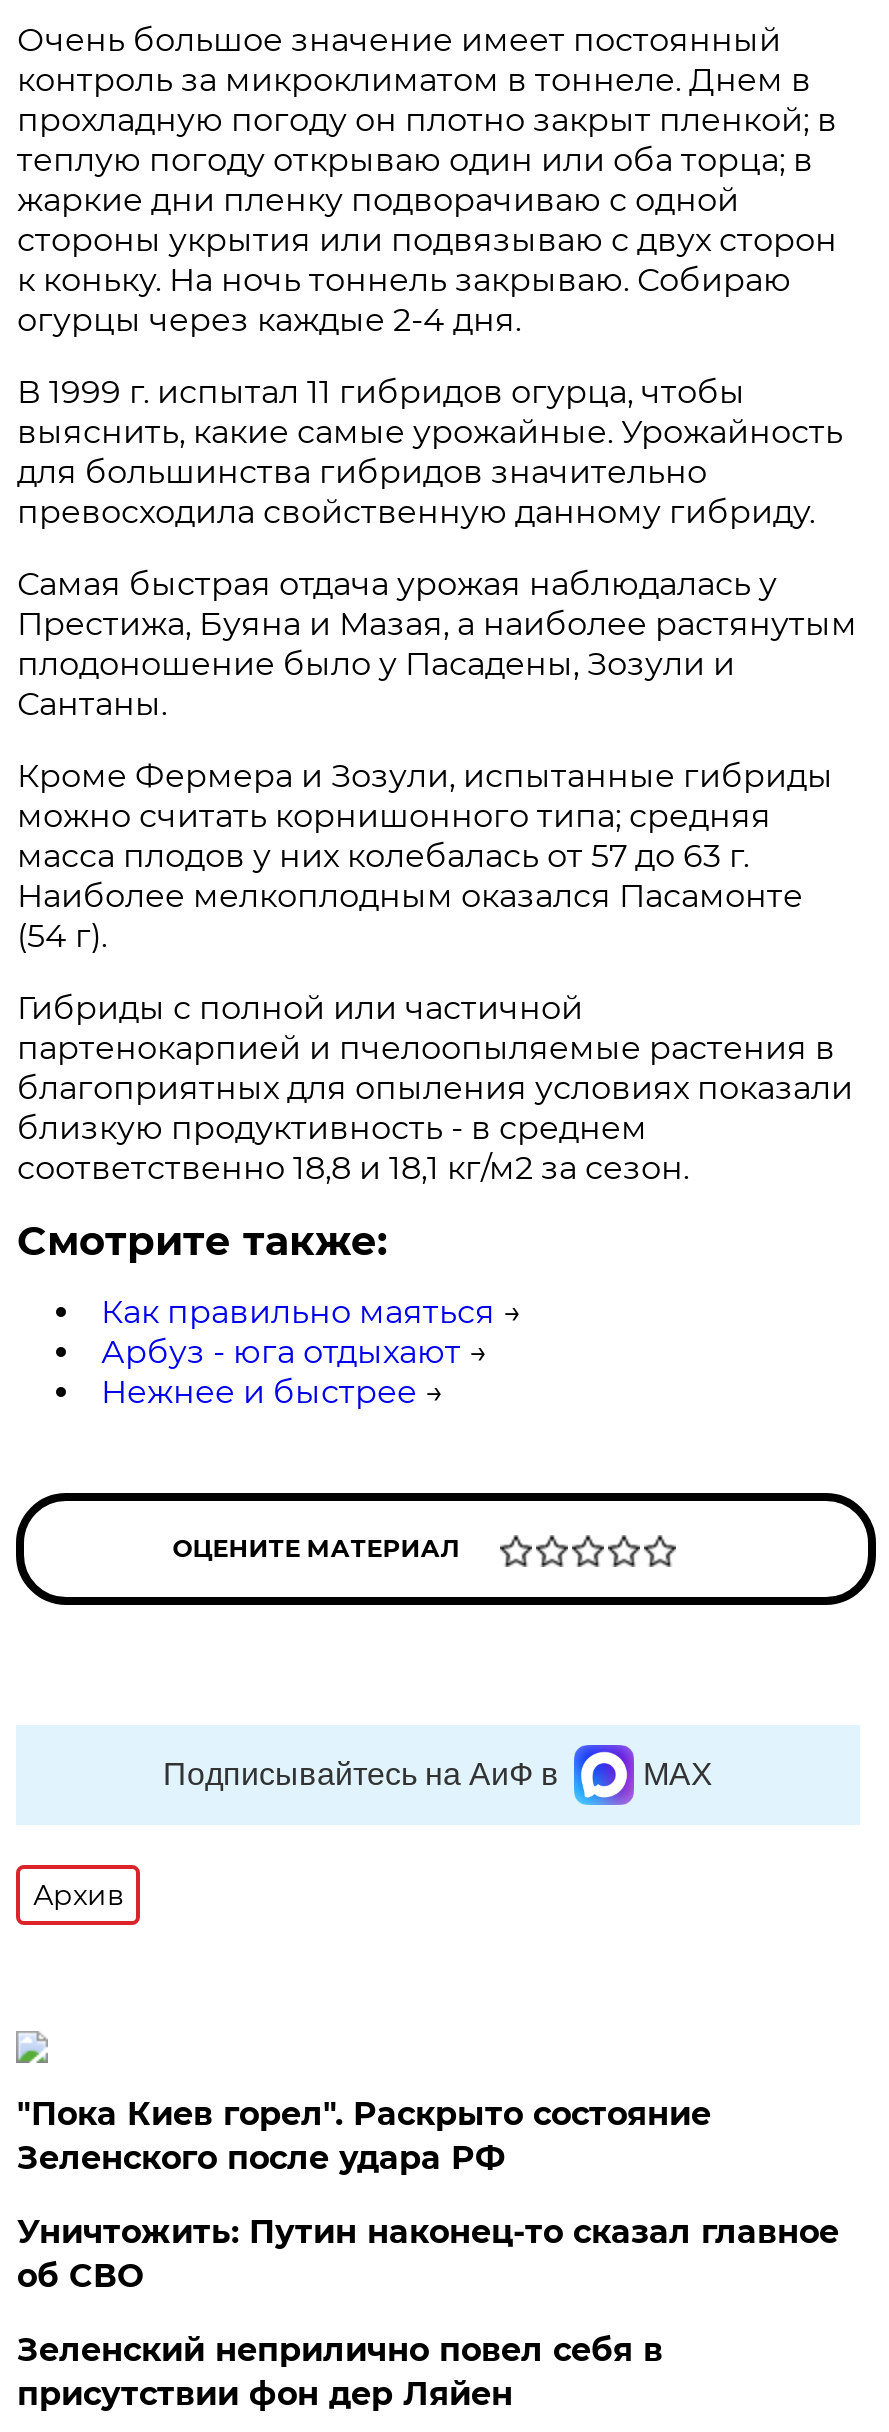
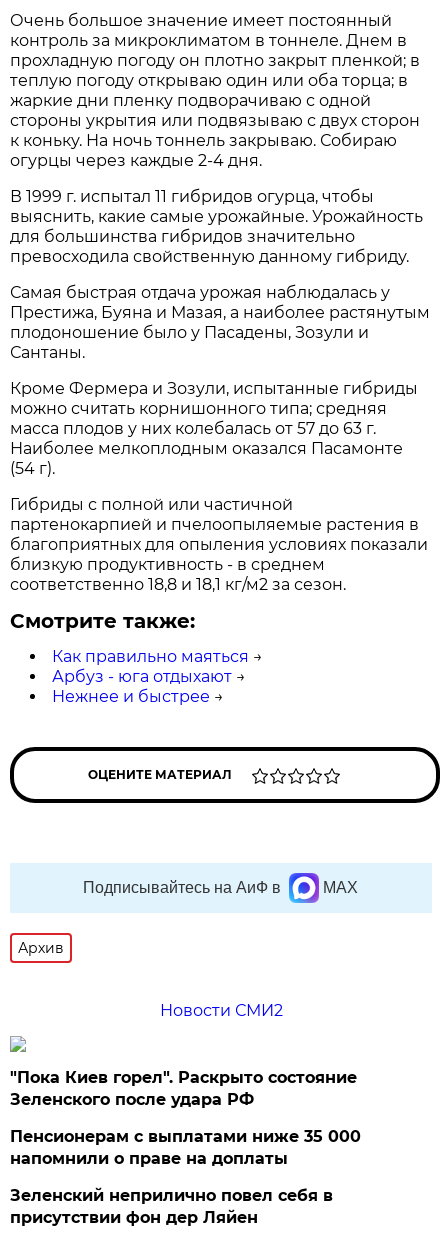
none -> [160,1001,283,1020] Новости СМИ2
[17,2213,839,2295] Уничтожить: Путин наконец-то сказал главное | об СВО -> [10,1127,361,1168] Пенсионерам с выплатами ниже 35 000 | напомнили о праве на доплаты

